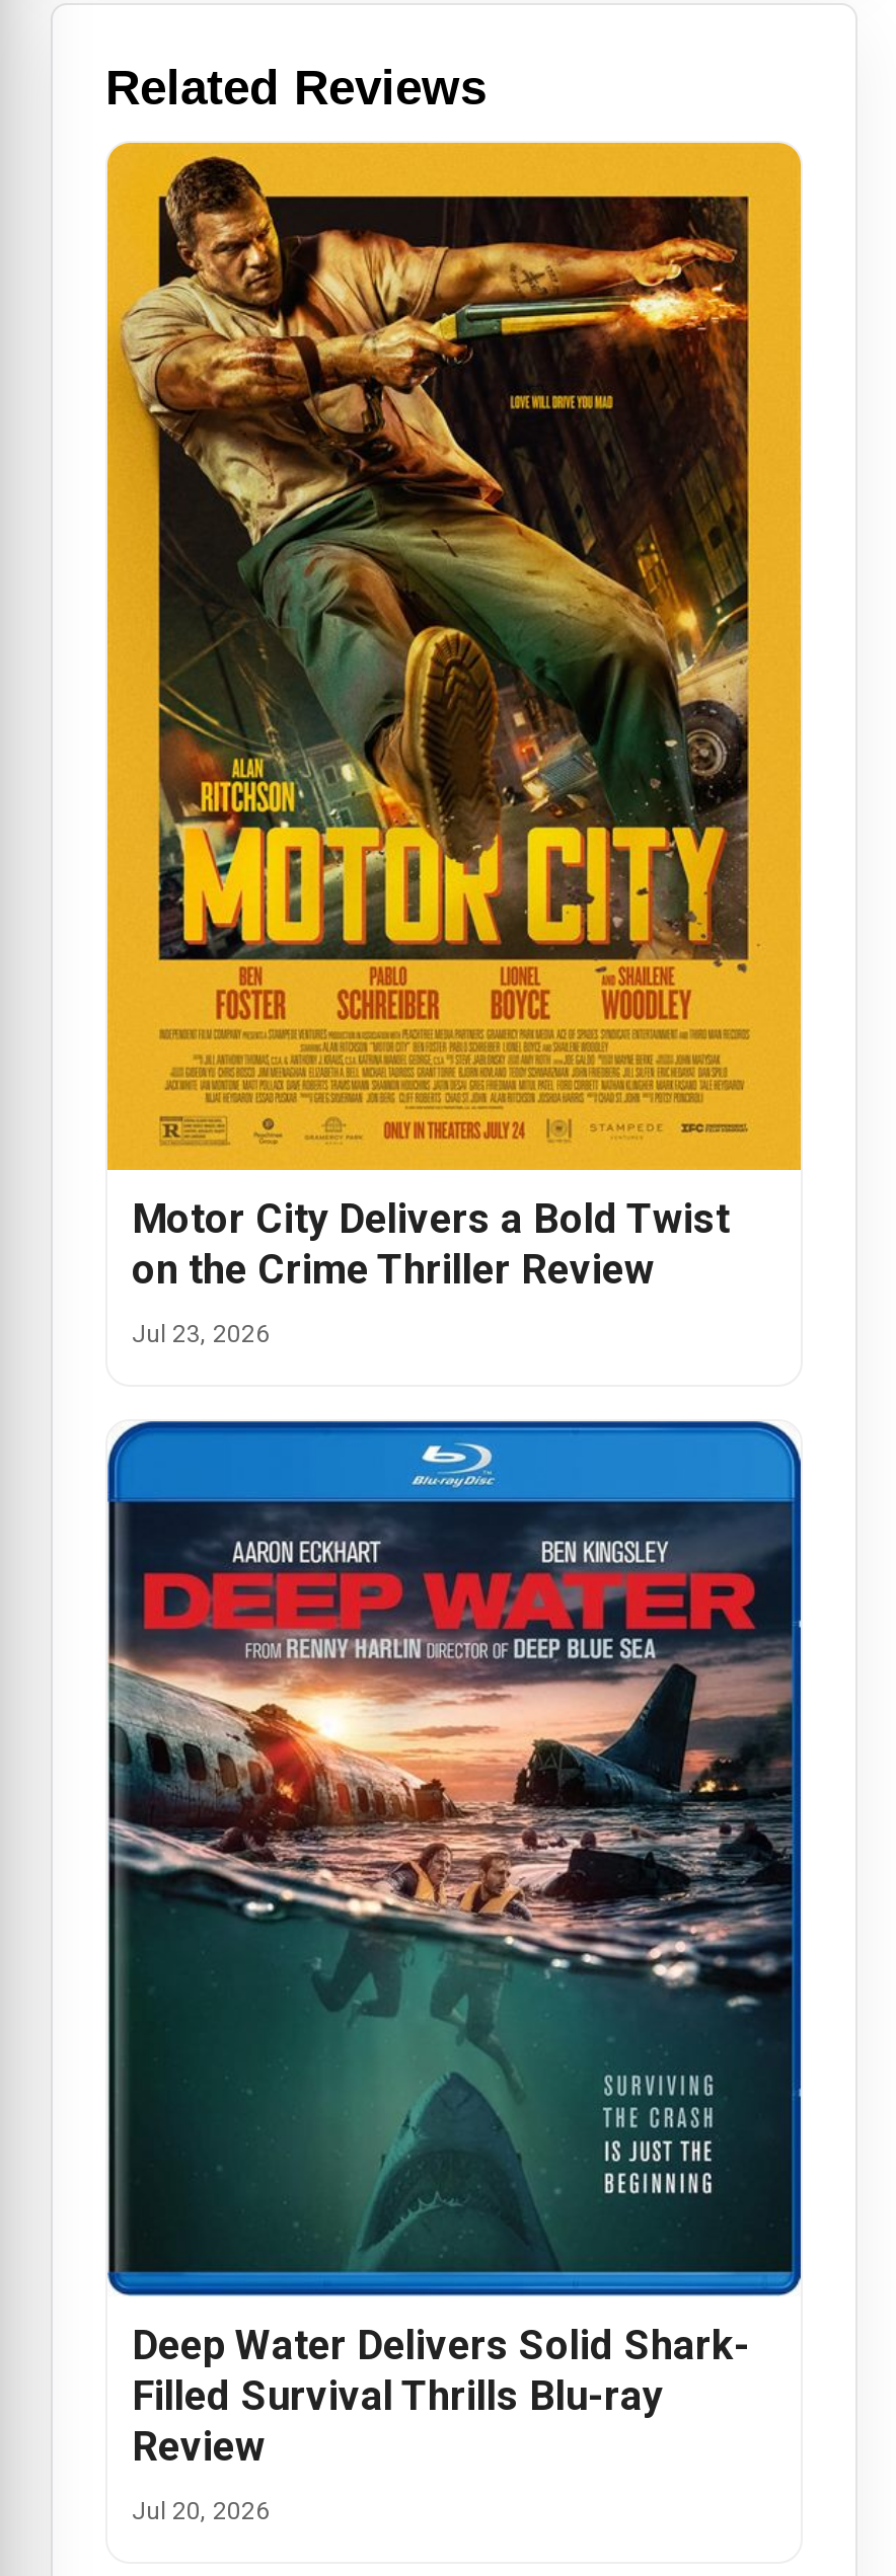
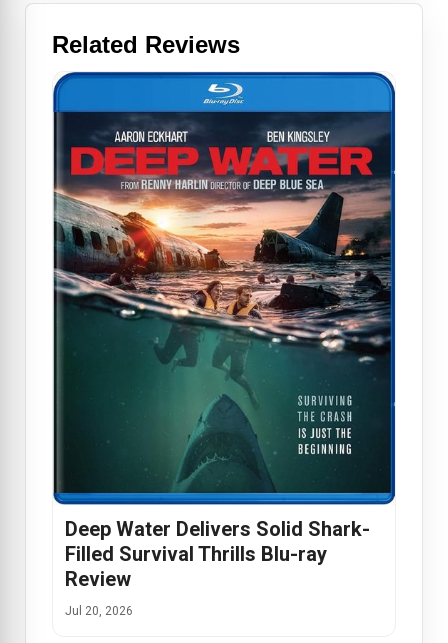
[105,141,803,1348] [image] | Motor City Delivers a Bold Twist | on the Crime Thriller Review | Jul 23, 2026 -> none

